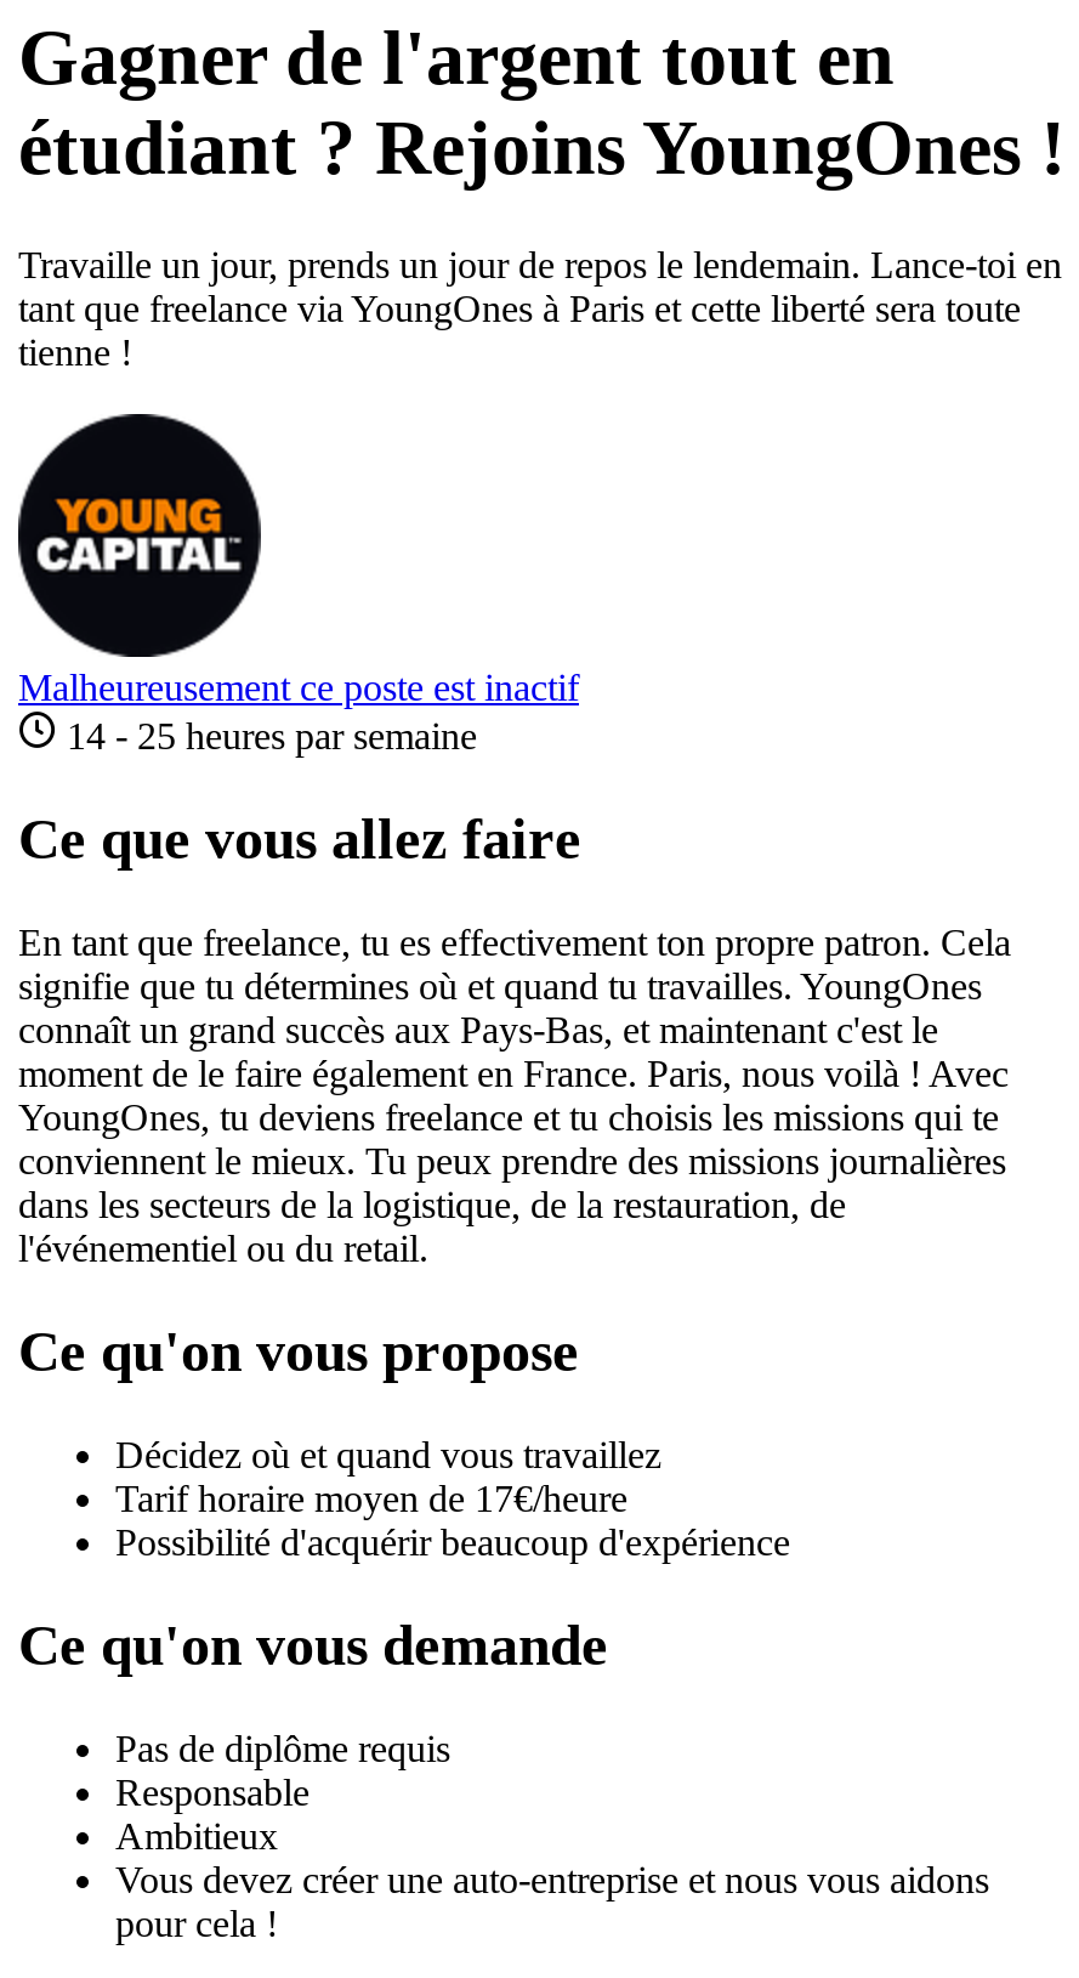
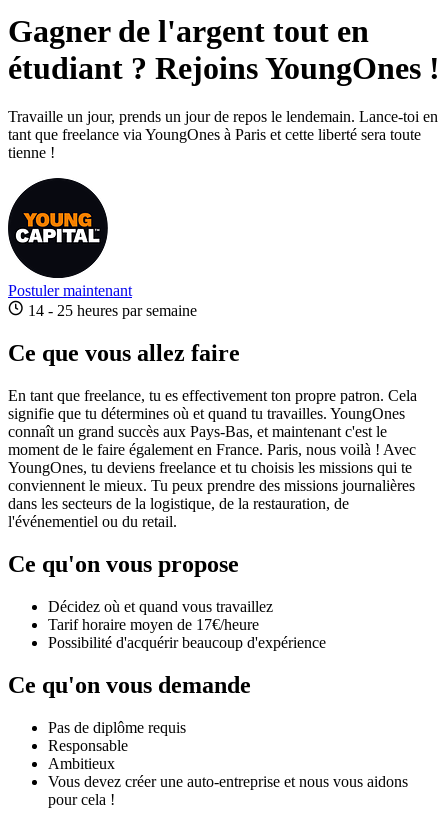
[18,667,579,708] Malheureusement ce poste est inactif -> [8,282,132,299] Postuler maintenant

